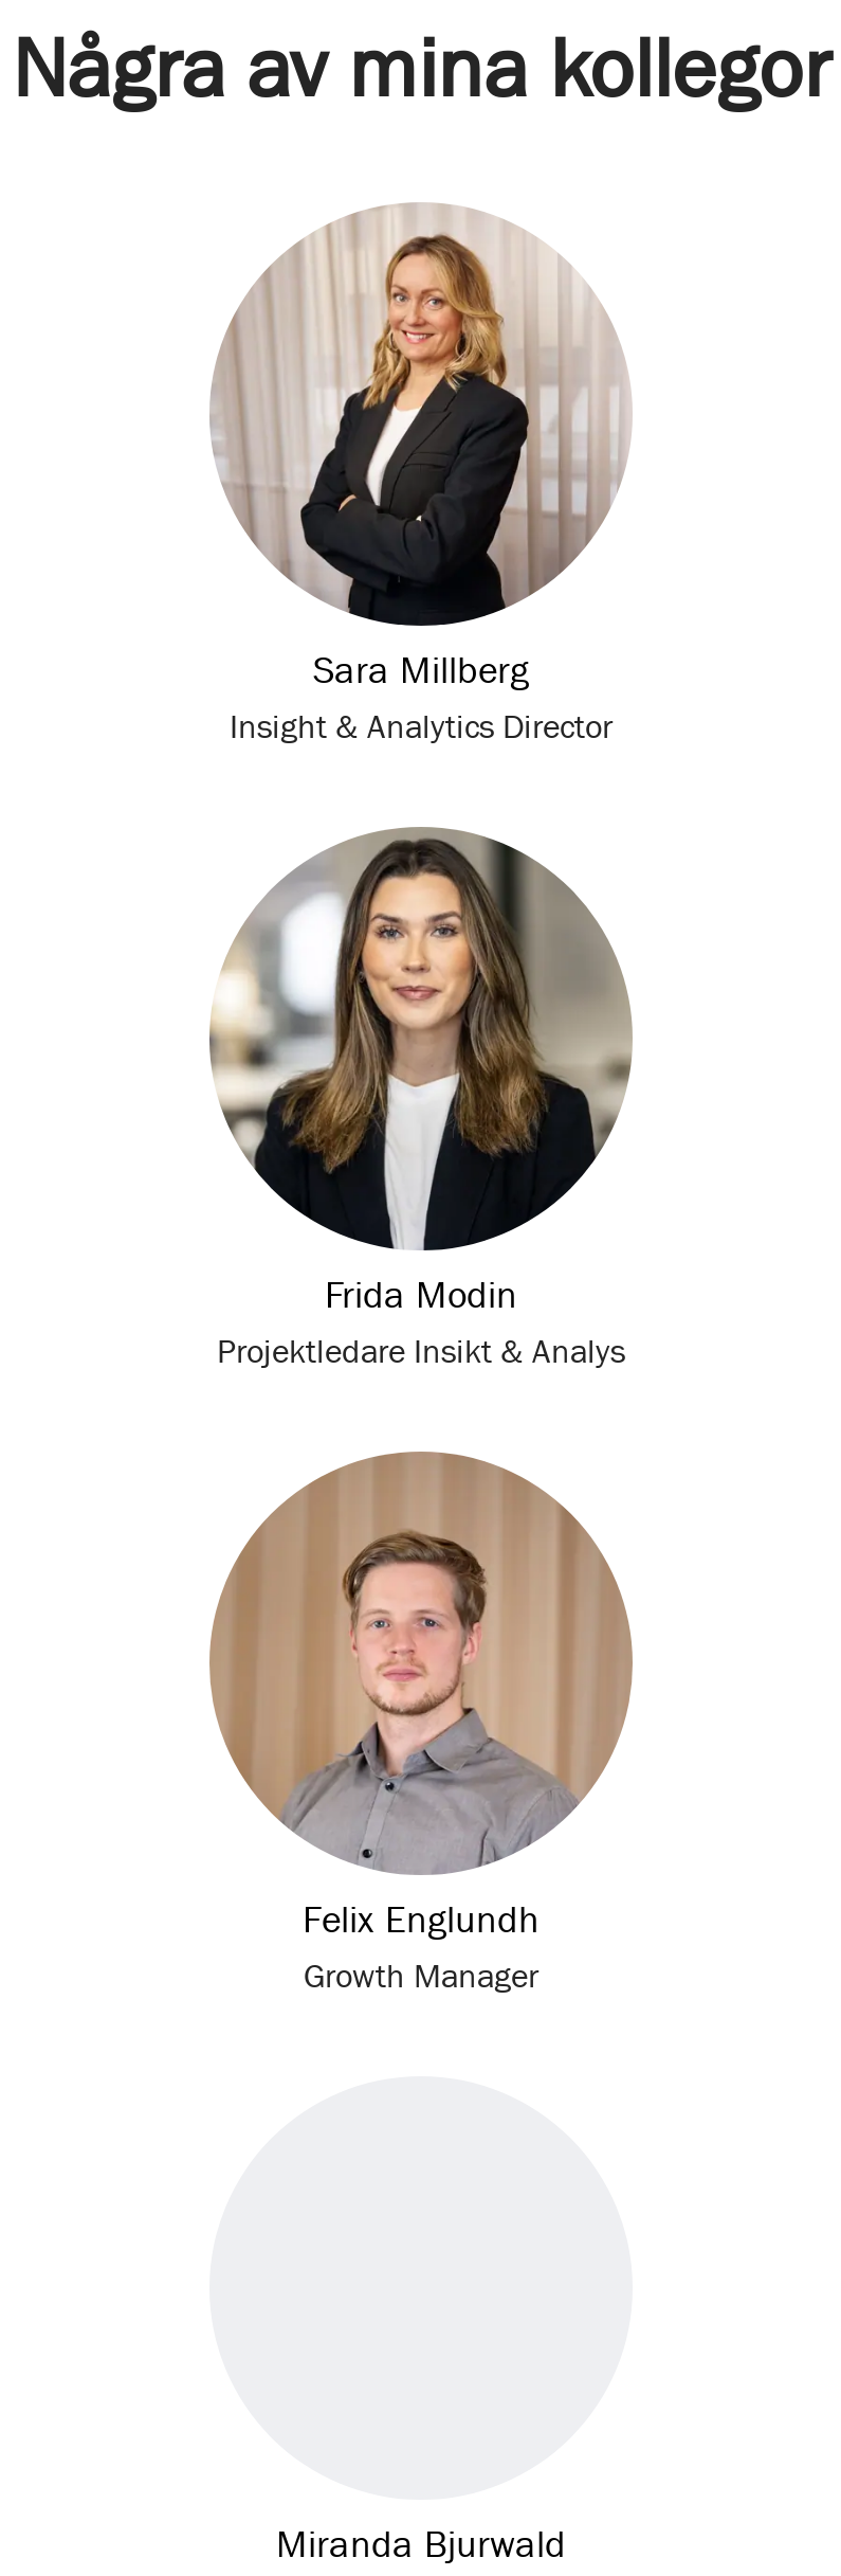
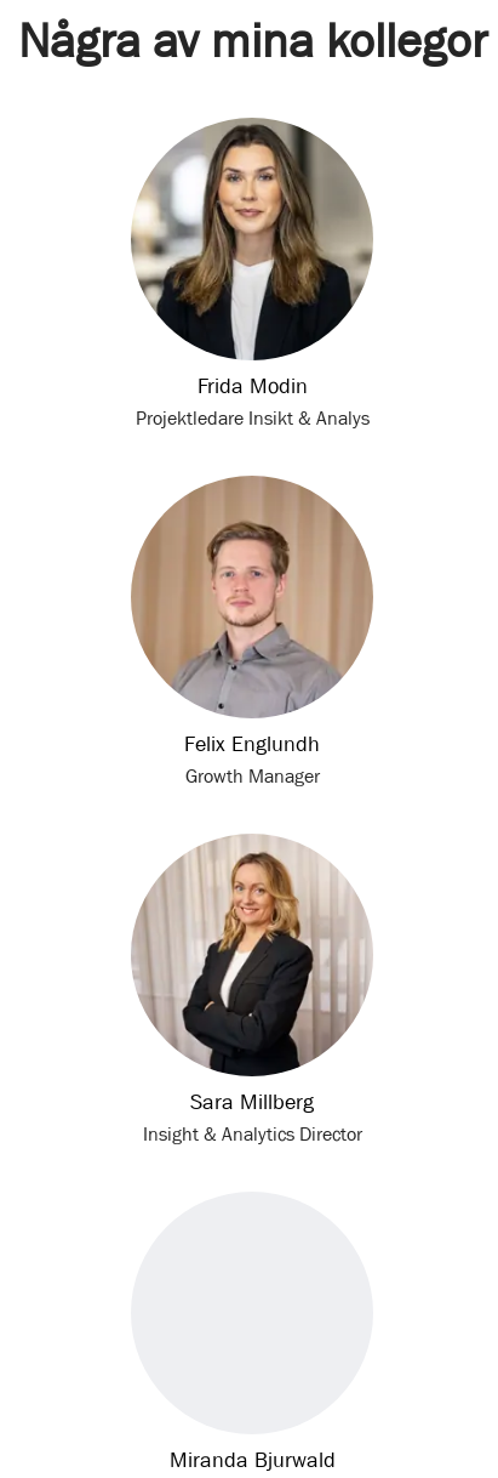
moved [212,204,628,744] -> [132,835,372,1144]: [image] | Sara Millberg | Insight & Analytics Director
moved [205,825,635,1994] -> [128,116,374,786]: [image] | Frida Modin | Projektledare Insikt & Analys | Felix Englundh | Growth Manager

